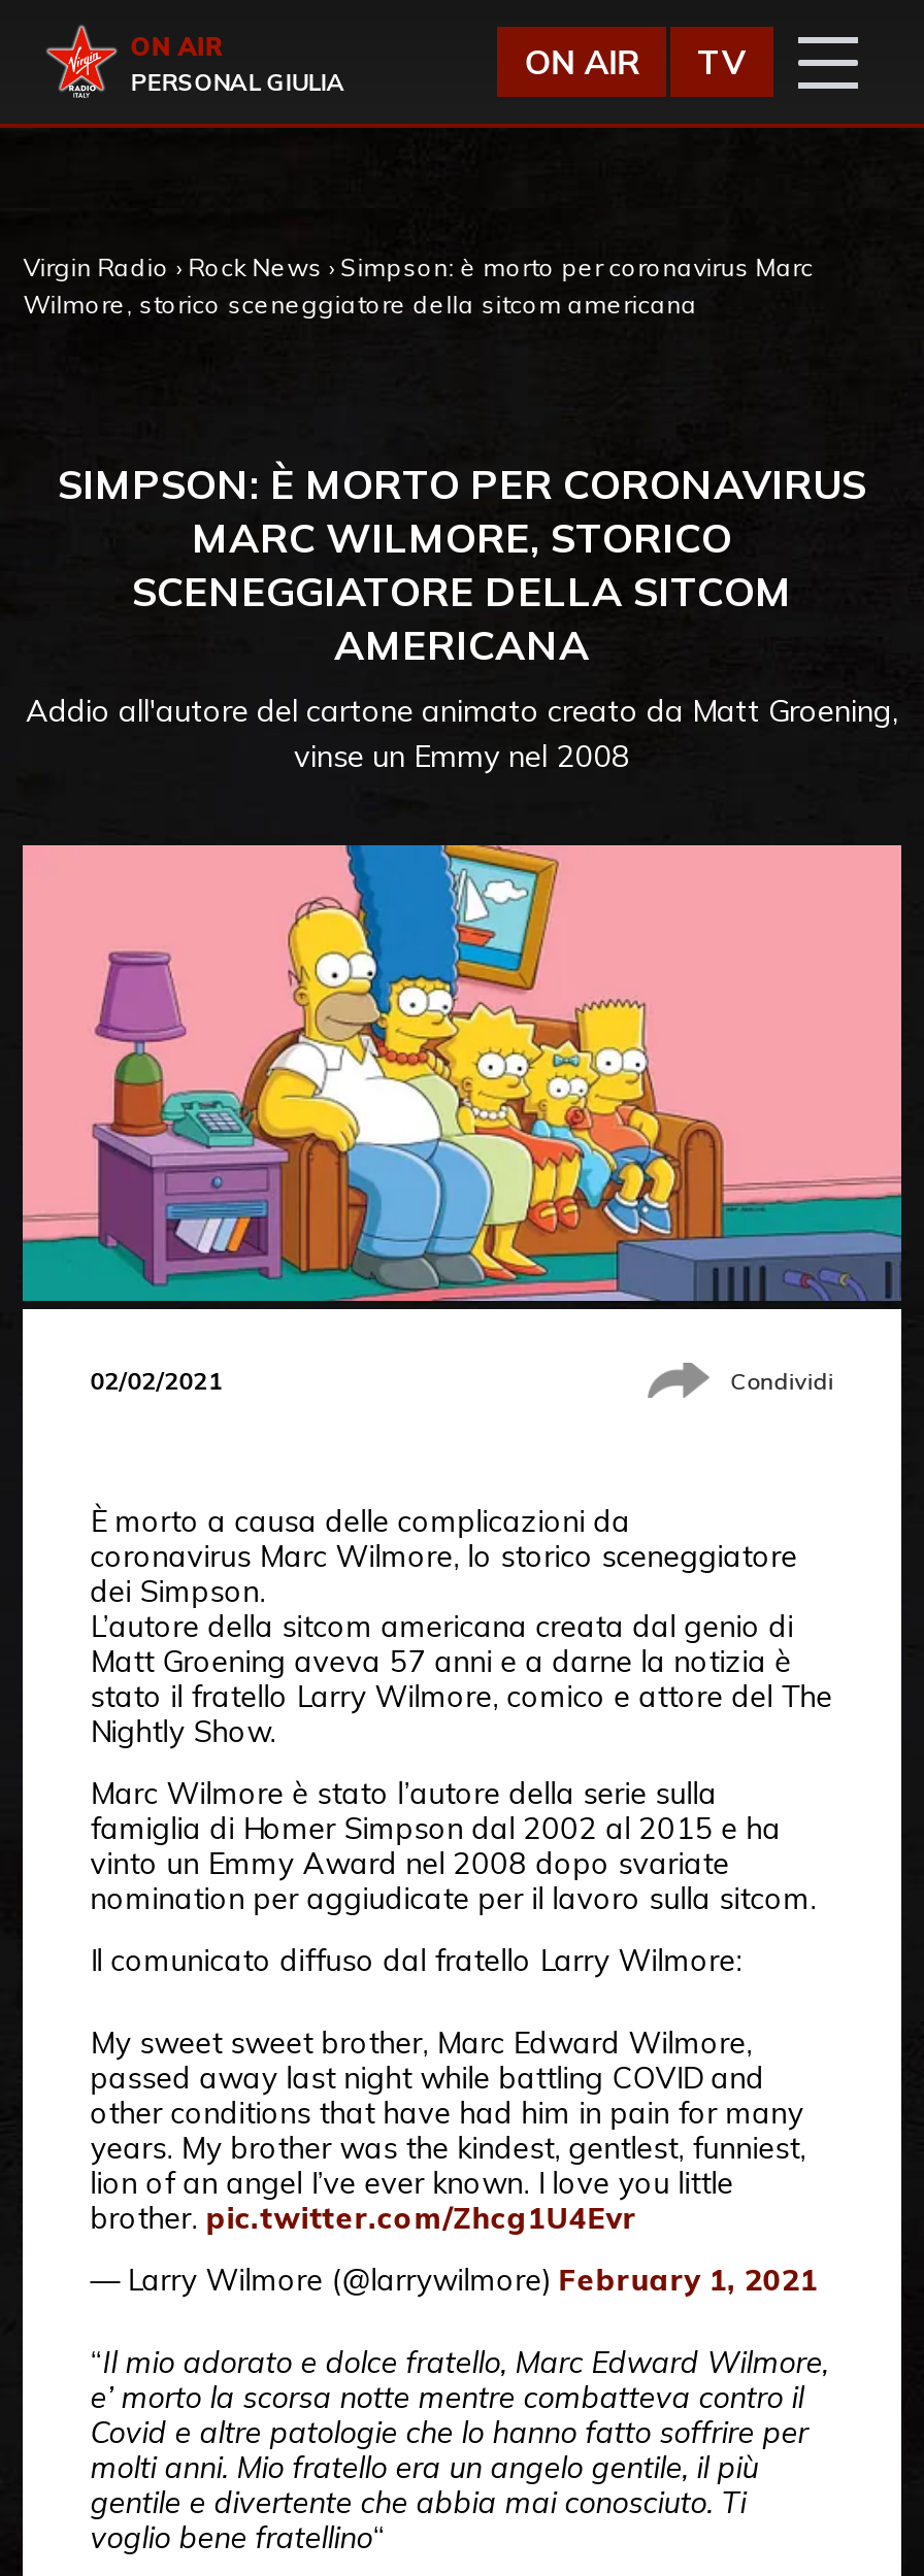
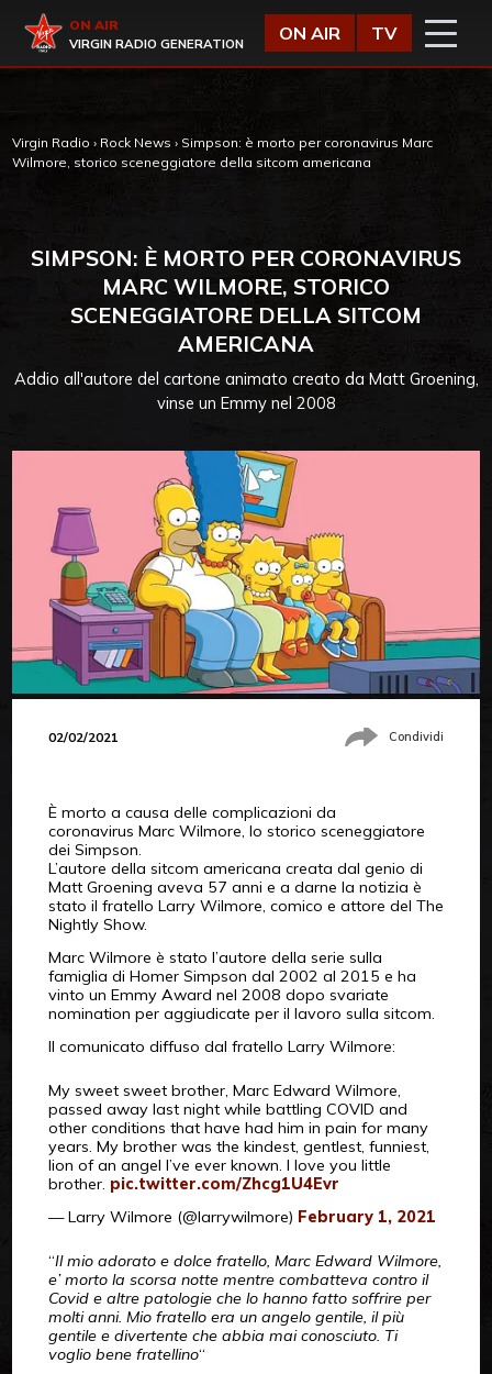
[130,68,345,97] PERSONAL GIULIA -> [69,36,244,52] VIRGIN RADIO GENERATION

